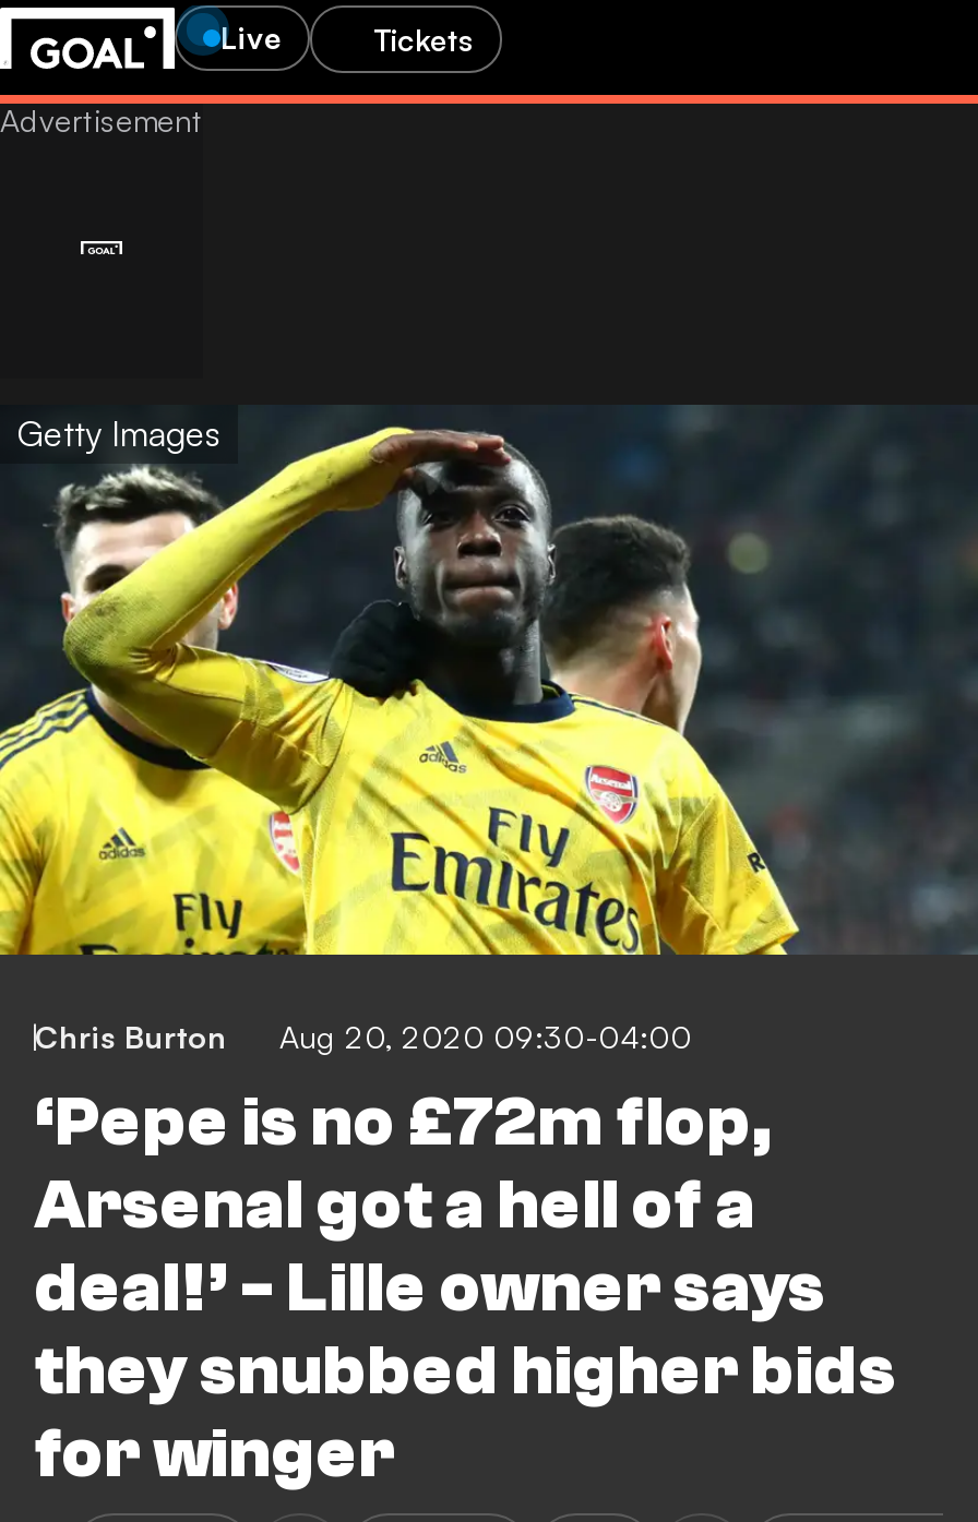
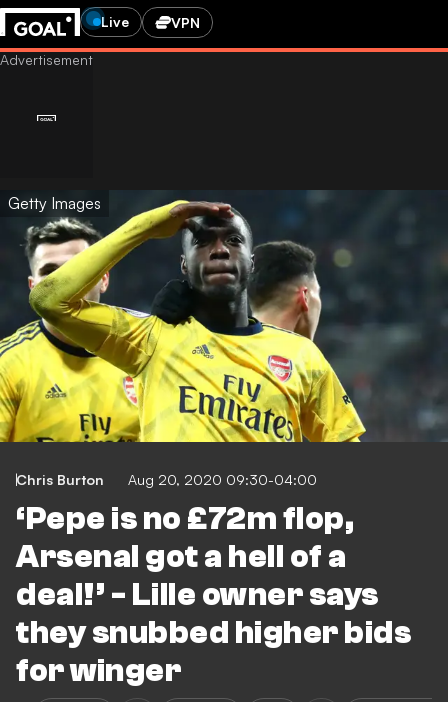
[373,20,474,57] Tickets -> [171,13,200,30] VPN

